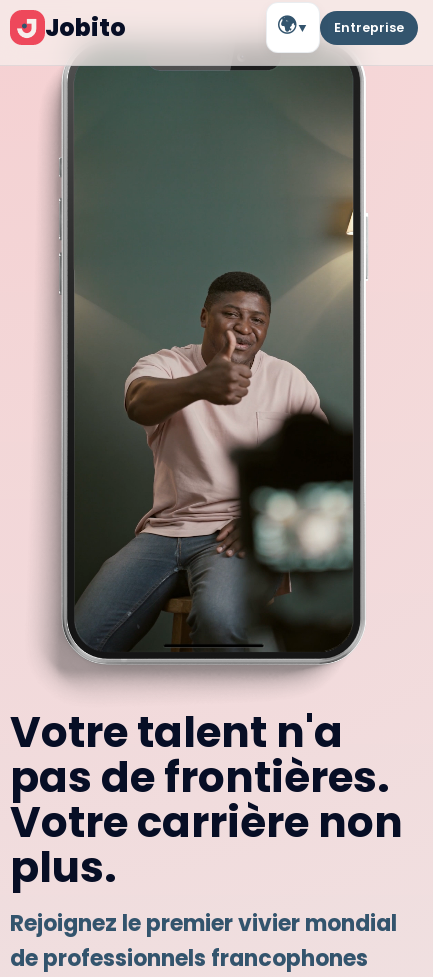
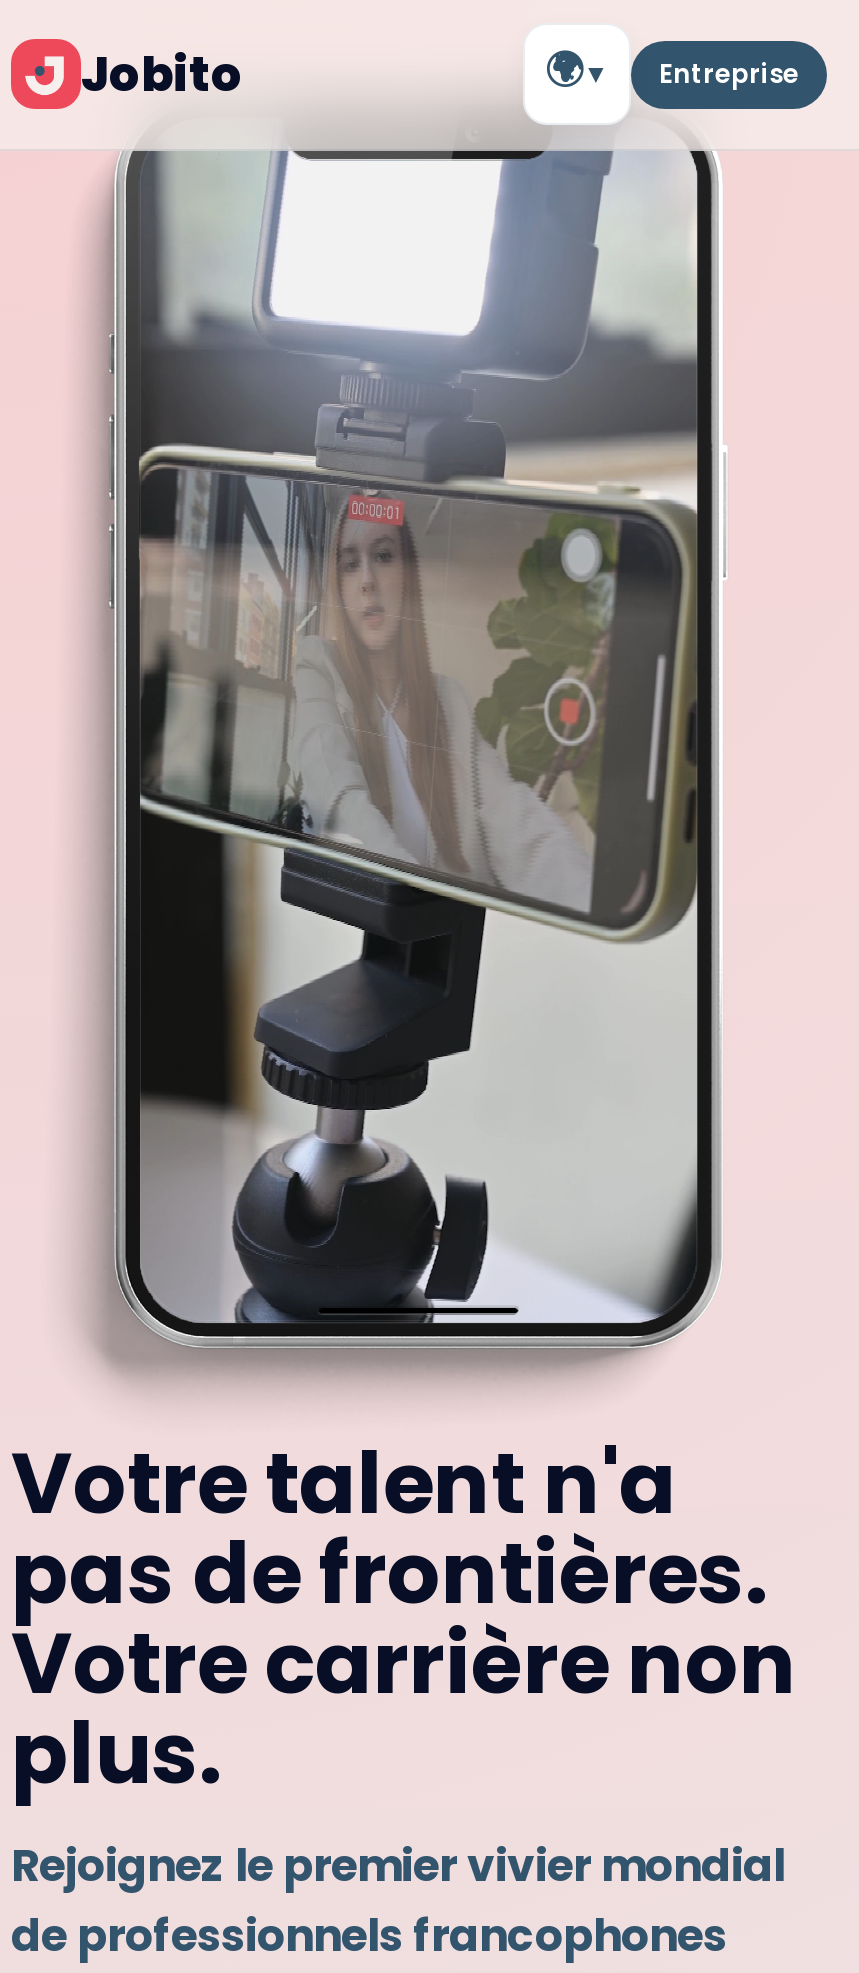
[74,60,353,652] [image] -> [139,135,699,1325] [image]

